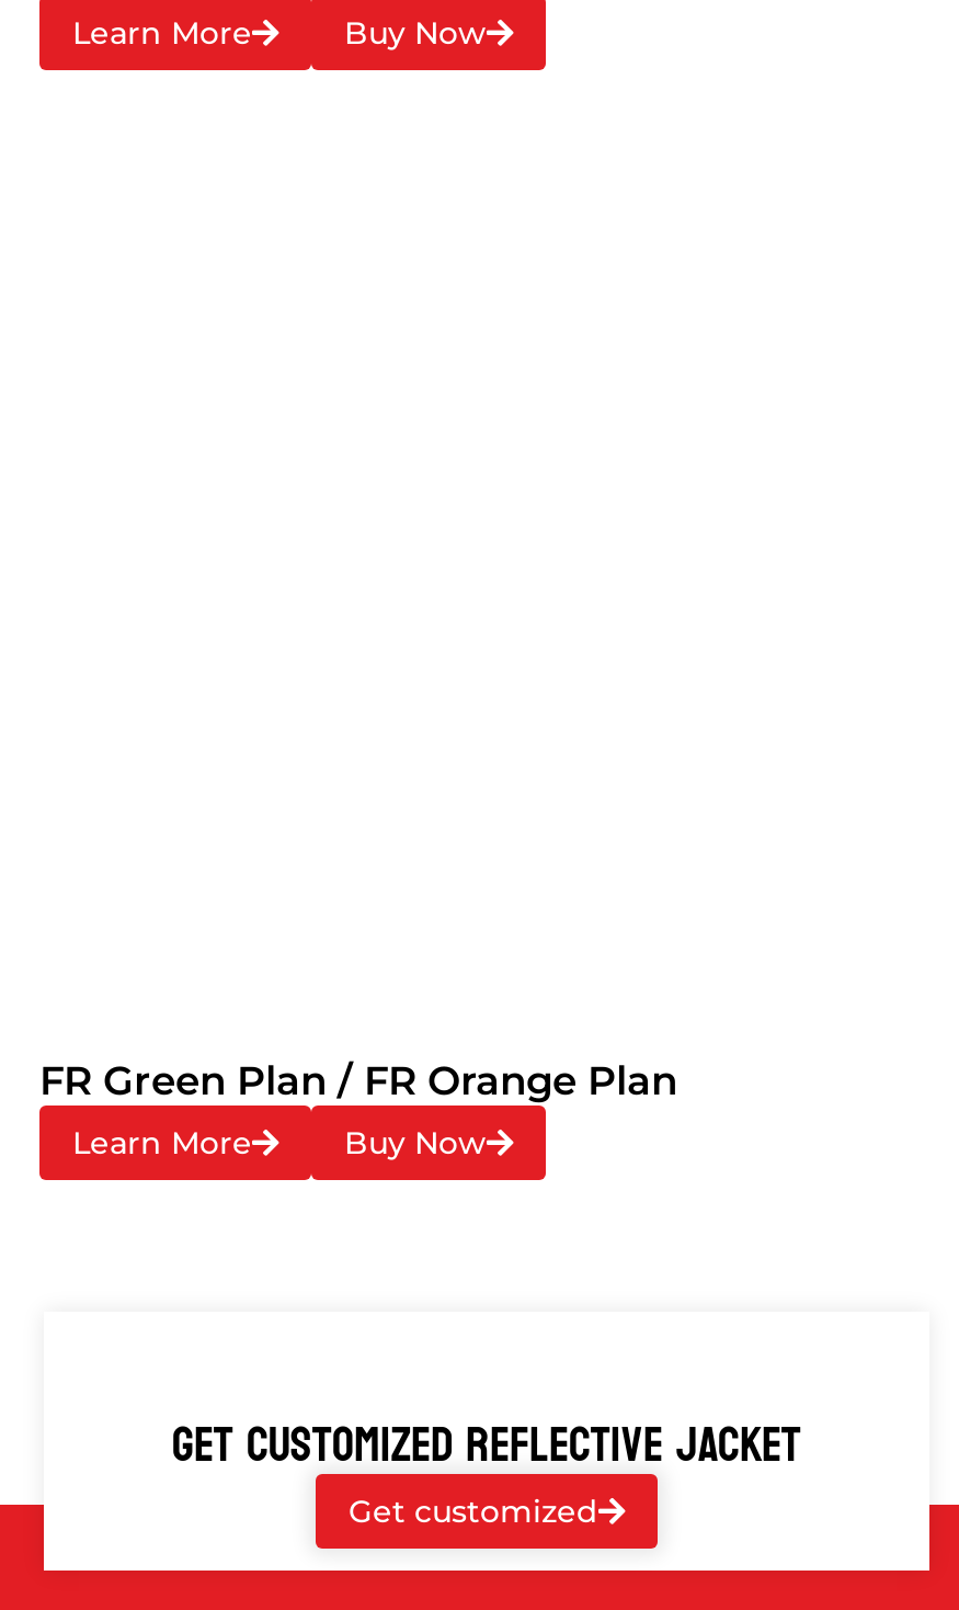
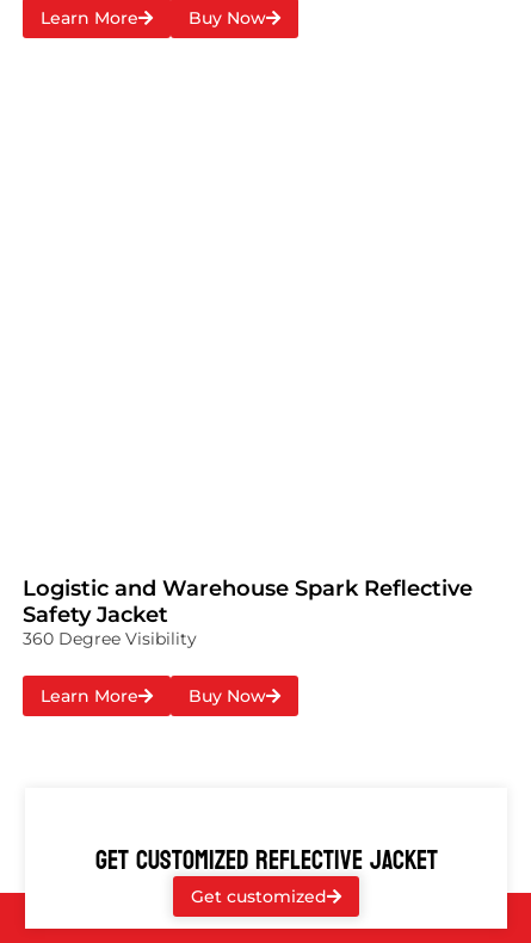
[39,1056,677,1105] FR Green Plan / FR Orange Plan -> [23,575,473,649] Logistic and Warehouse Spark Reflective | Safety Jacket | 360 Degree Visibility

